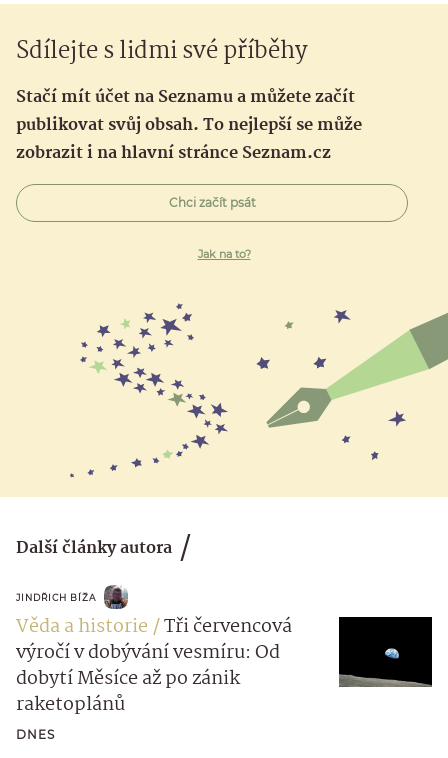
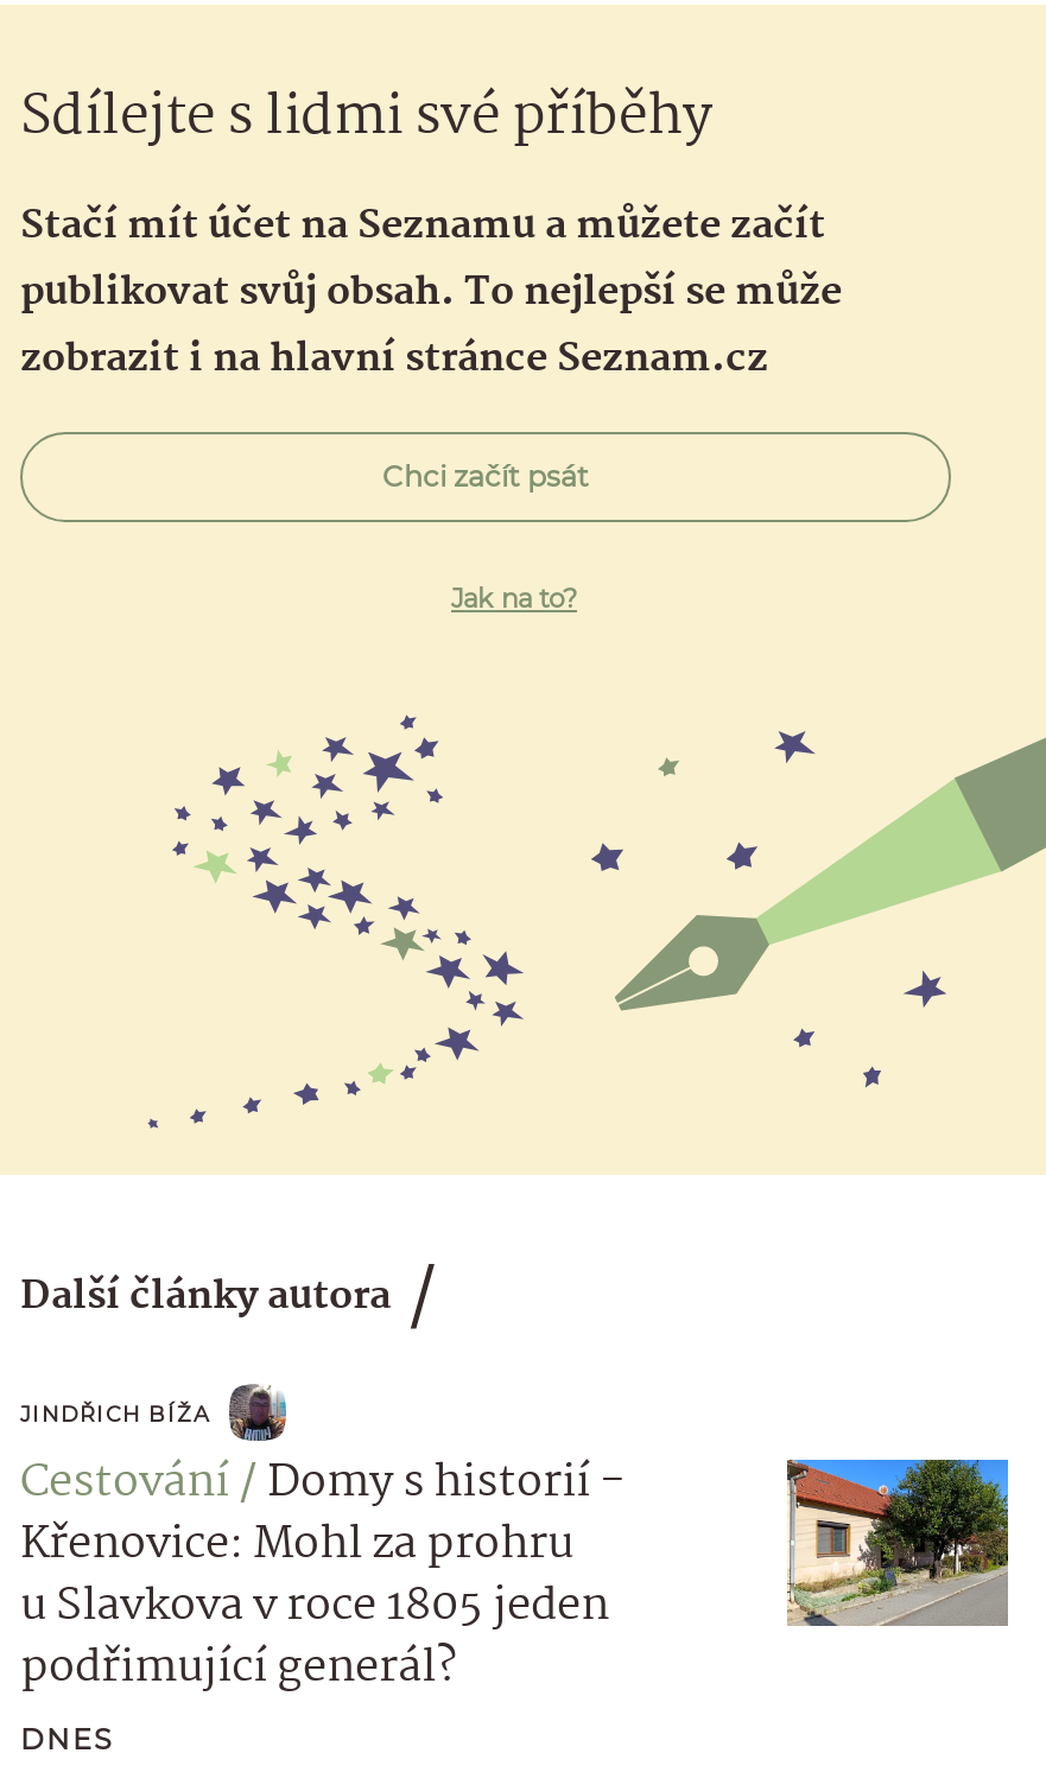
[16,611,292,719] Věda a historie Tři červencová | výročí v dobývání vesmíru: Od | dobytí Měsíce až po zánik | raketoplánů -> [20,1447,626,1703] Cestování Domy s historií - | Křenovice: Mohl za prohru | u Slavkova v roce 1805 jeden | podřimující generál?
[338,616,433,687] [image] -> [785,1457,1010,1626] [image]

